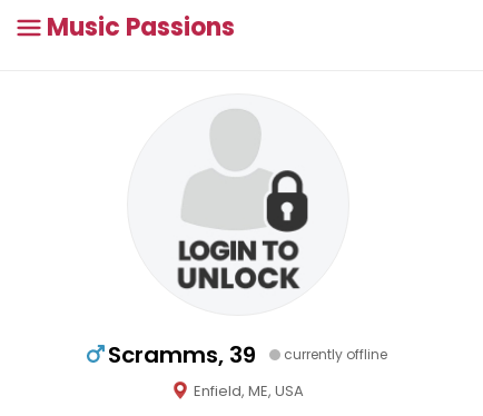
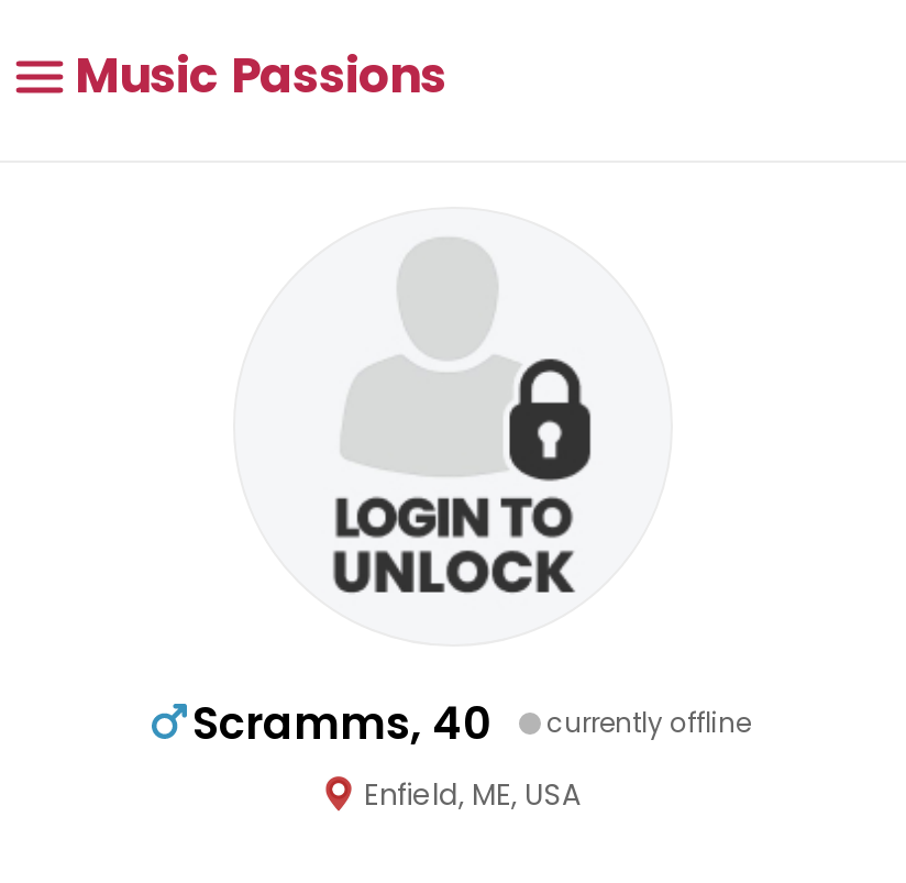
[108,339,387,370] Scramms, 39 currently offline -> [192,693,751,754] Scramms, 40 currently offline

